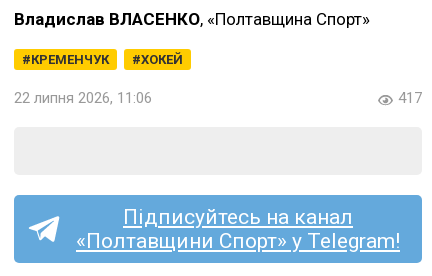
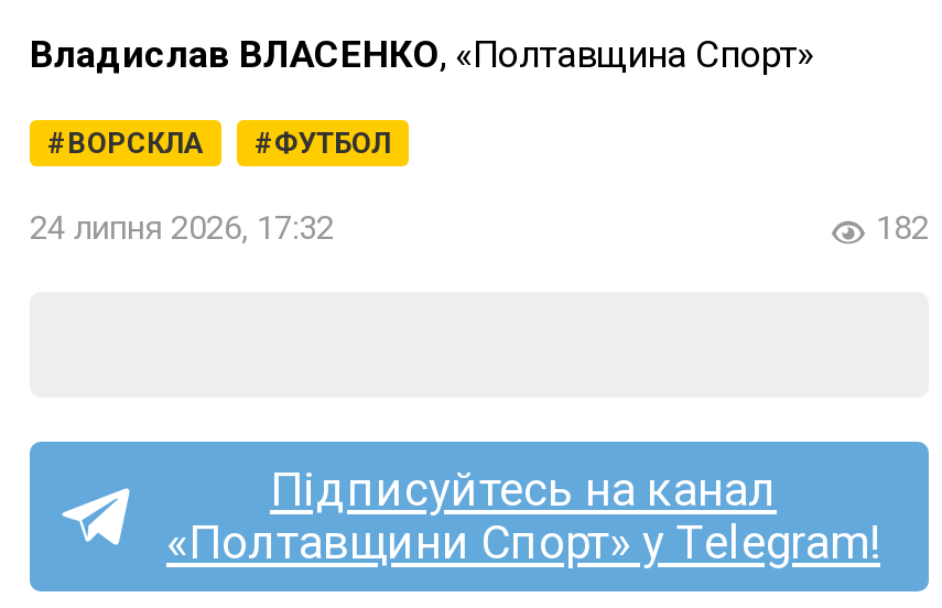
[31,52,183,67] КРЕМЕНЧУК | ХОКЕЙ -> [67,126,391,159] ВОРСКЛА | ФУТБОЛ
[14,89,422,107] 22 липня 2026, 11:06 | 417 -> [30,207,929,247] 24 липня 2026, 17:32 | 182

